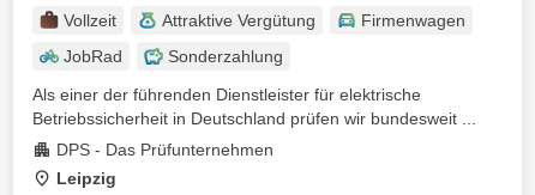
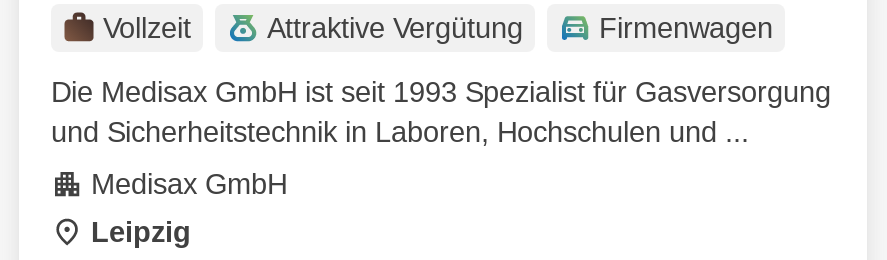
[32,47,476,159] JobRad | Sonderzahlung | Als einer der führenden Dienstleister für elektrische | Betriebssicherheit in Deutschland prüfen wir bundesweit ... | DPS - Das Prüfunternehmen -> [51,76,831,200] Die Medisax GmbH ist seit 1993 Spezialist für Gasversorgung | und Sicherheitstechnik in Laboren, Hochschulen und ... | Medisax GmbH

